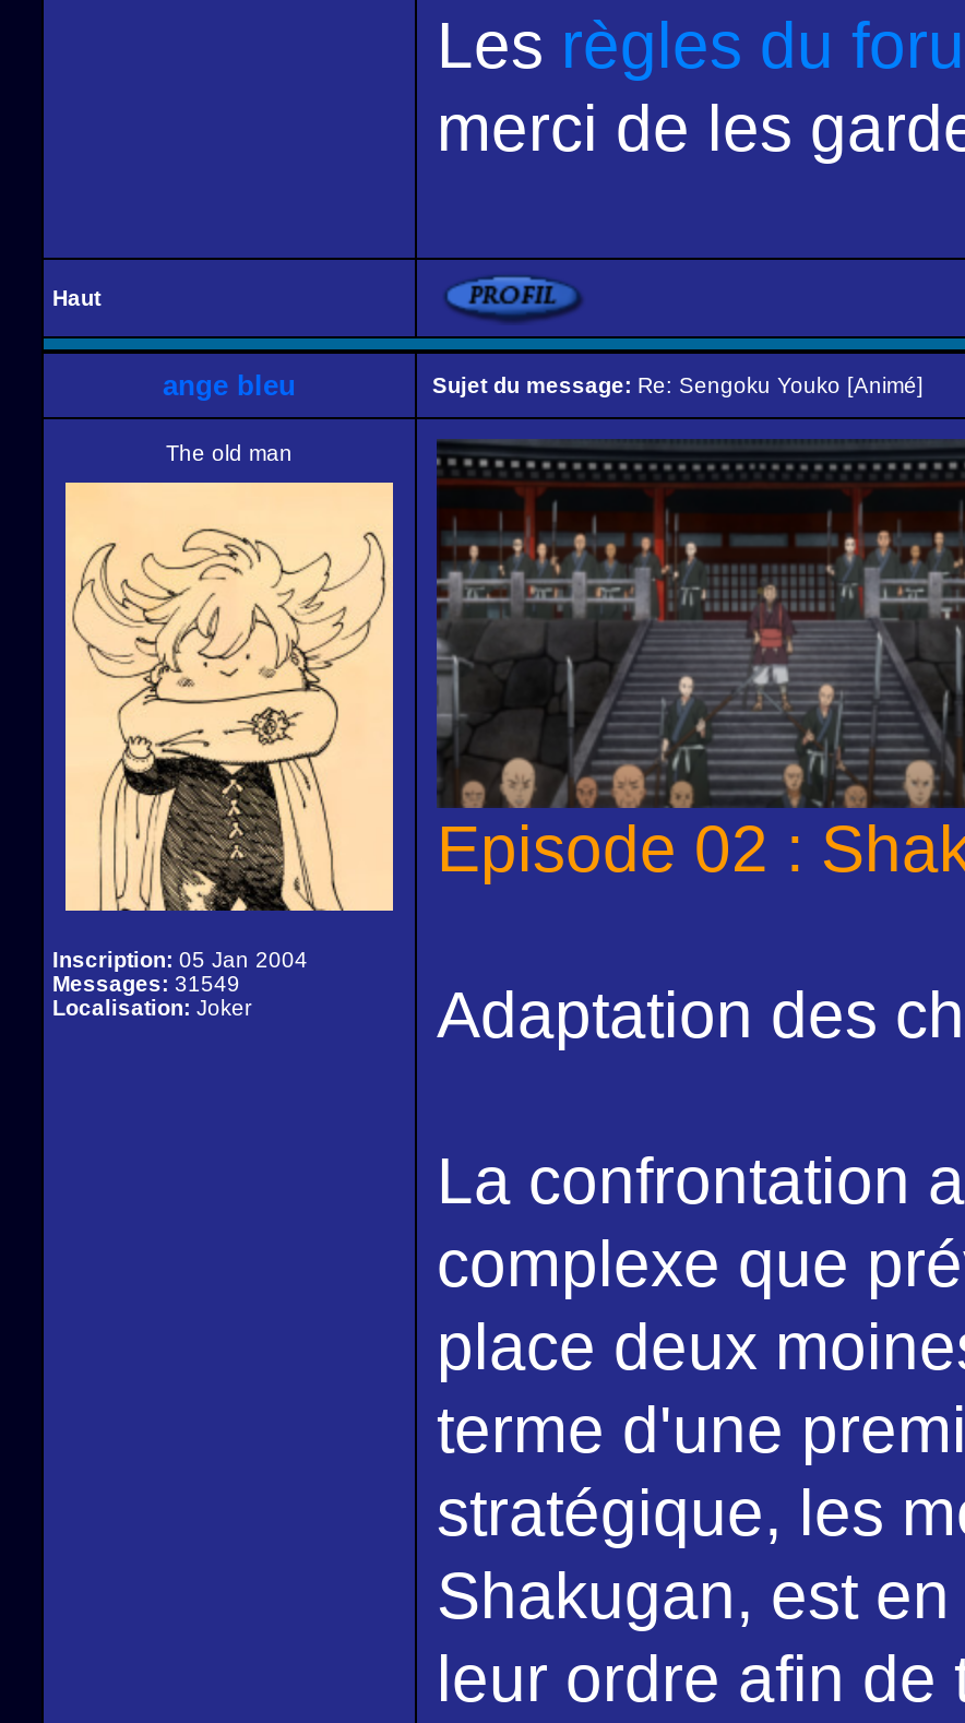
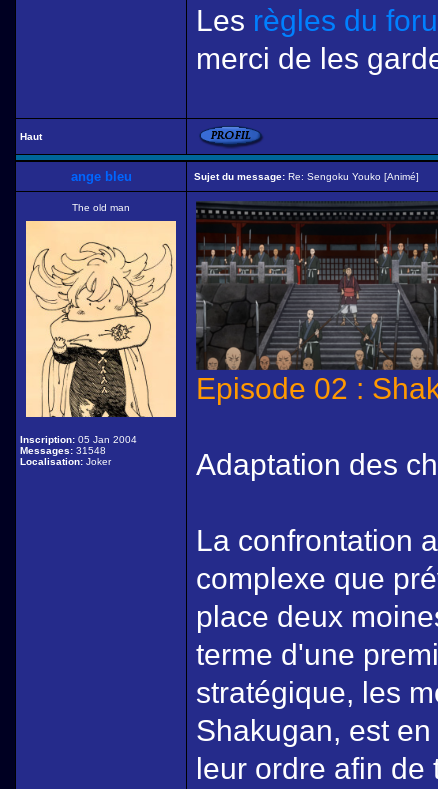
[52,972,240,996] Messages: 31549 -> [20,445,106,456] Messages: 31548

